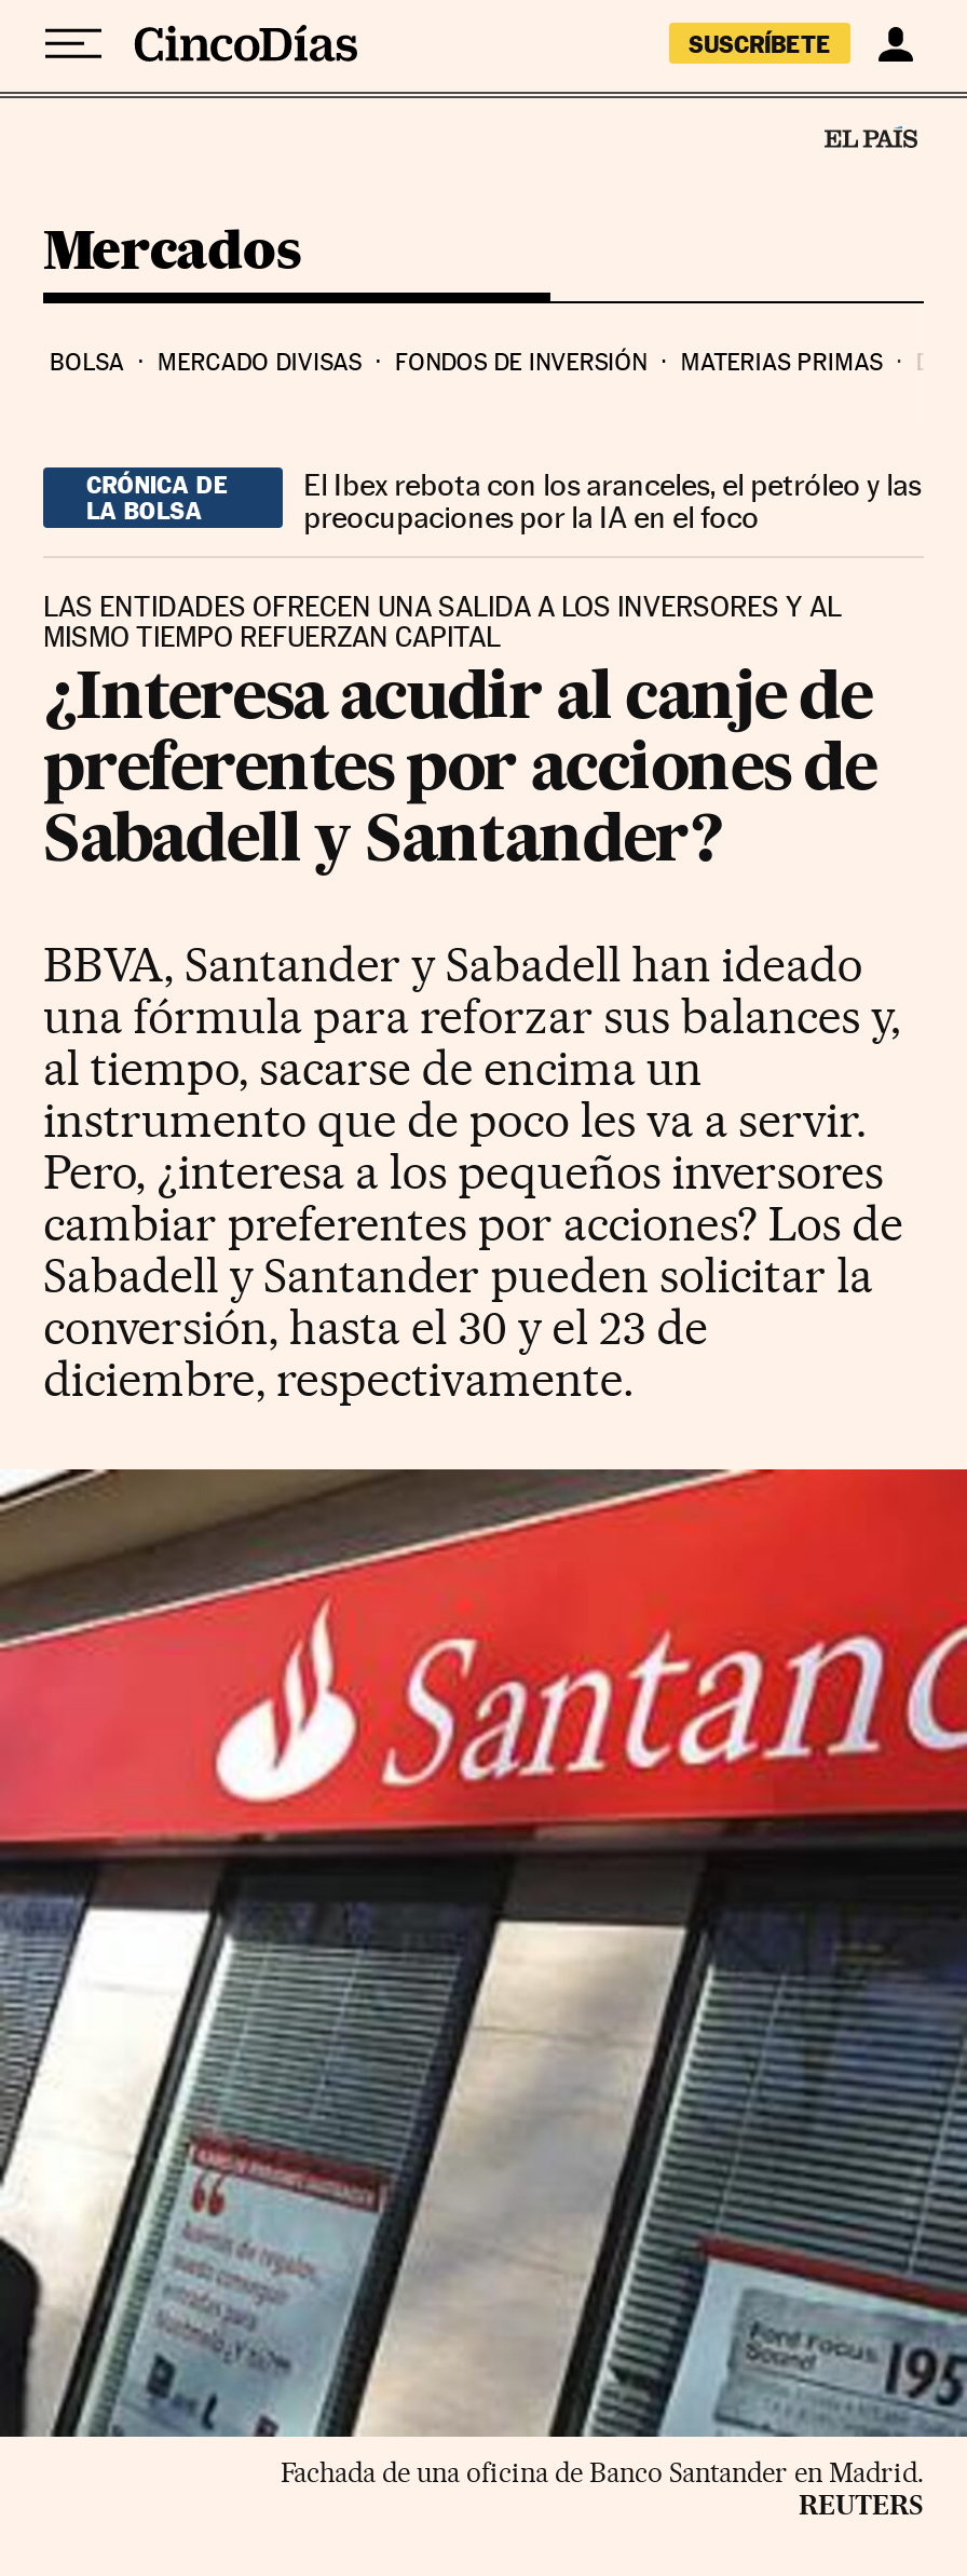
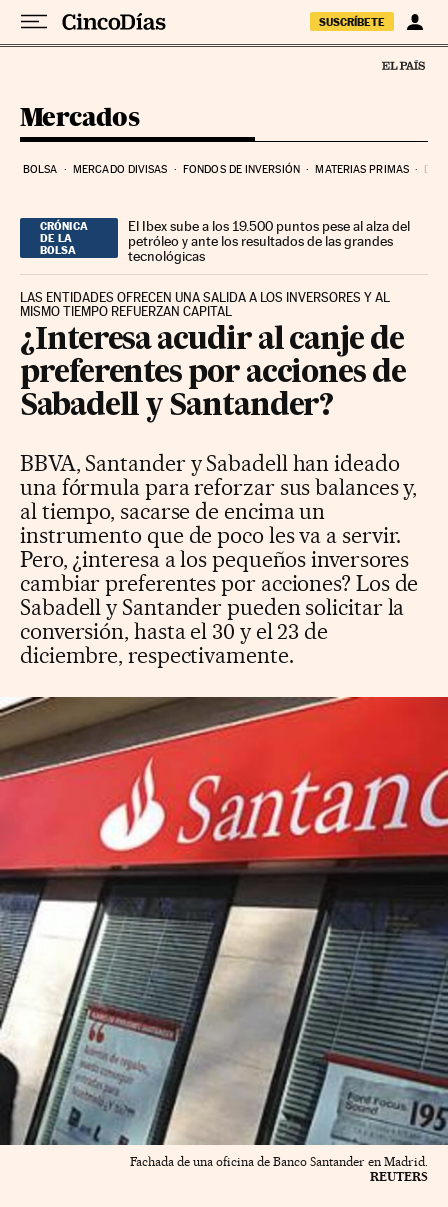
[303,467,921,534] El Ibex rebota con los aranceles, el petróleo y las | preocupaciones por la IA en el foco -> [128,218,410,264] El Ibex sube a los 19.500 puntos pese al alza del | petróleo y ante los resultados de las grandes | tecnológicas

